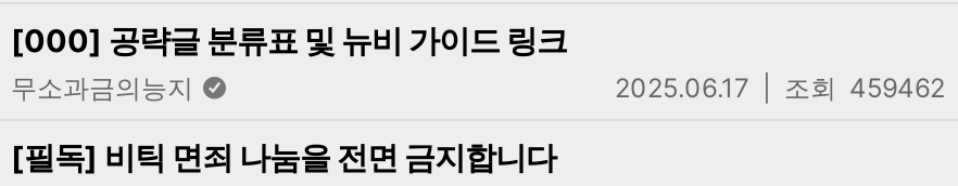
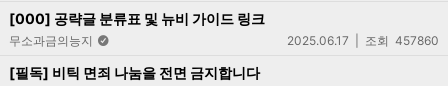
[849,71,945,103] 459462 -> [395,33,439,48] 457860

